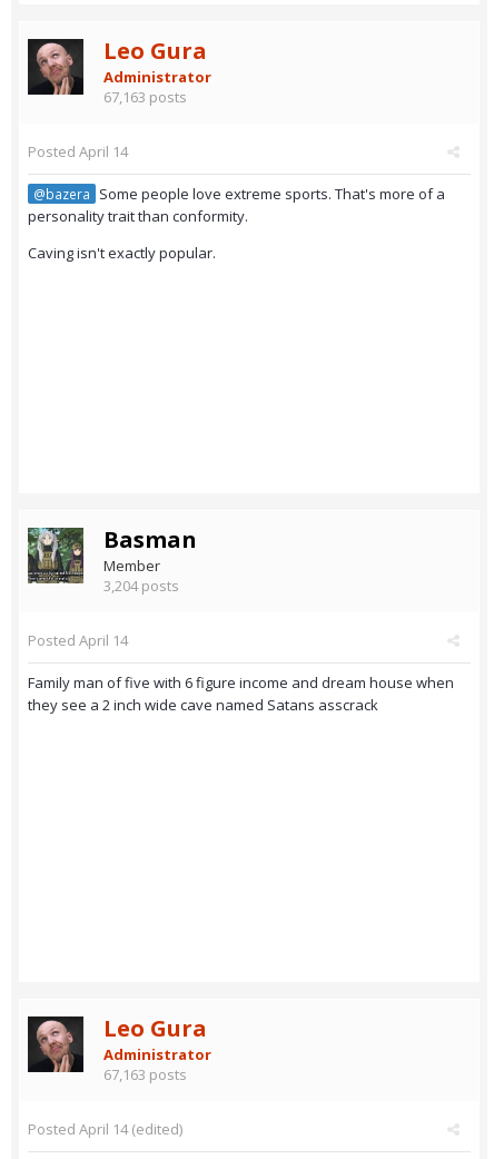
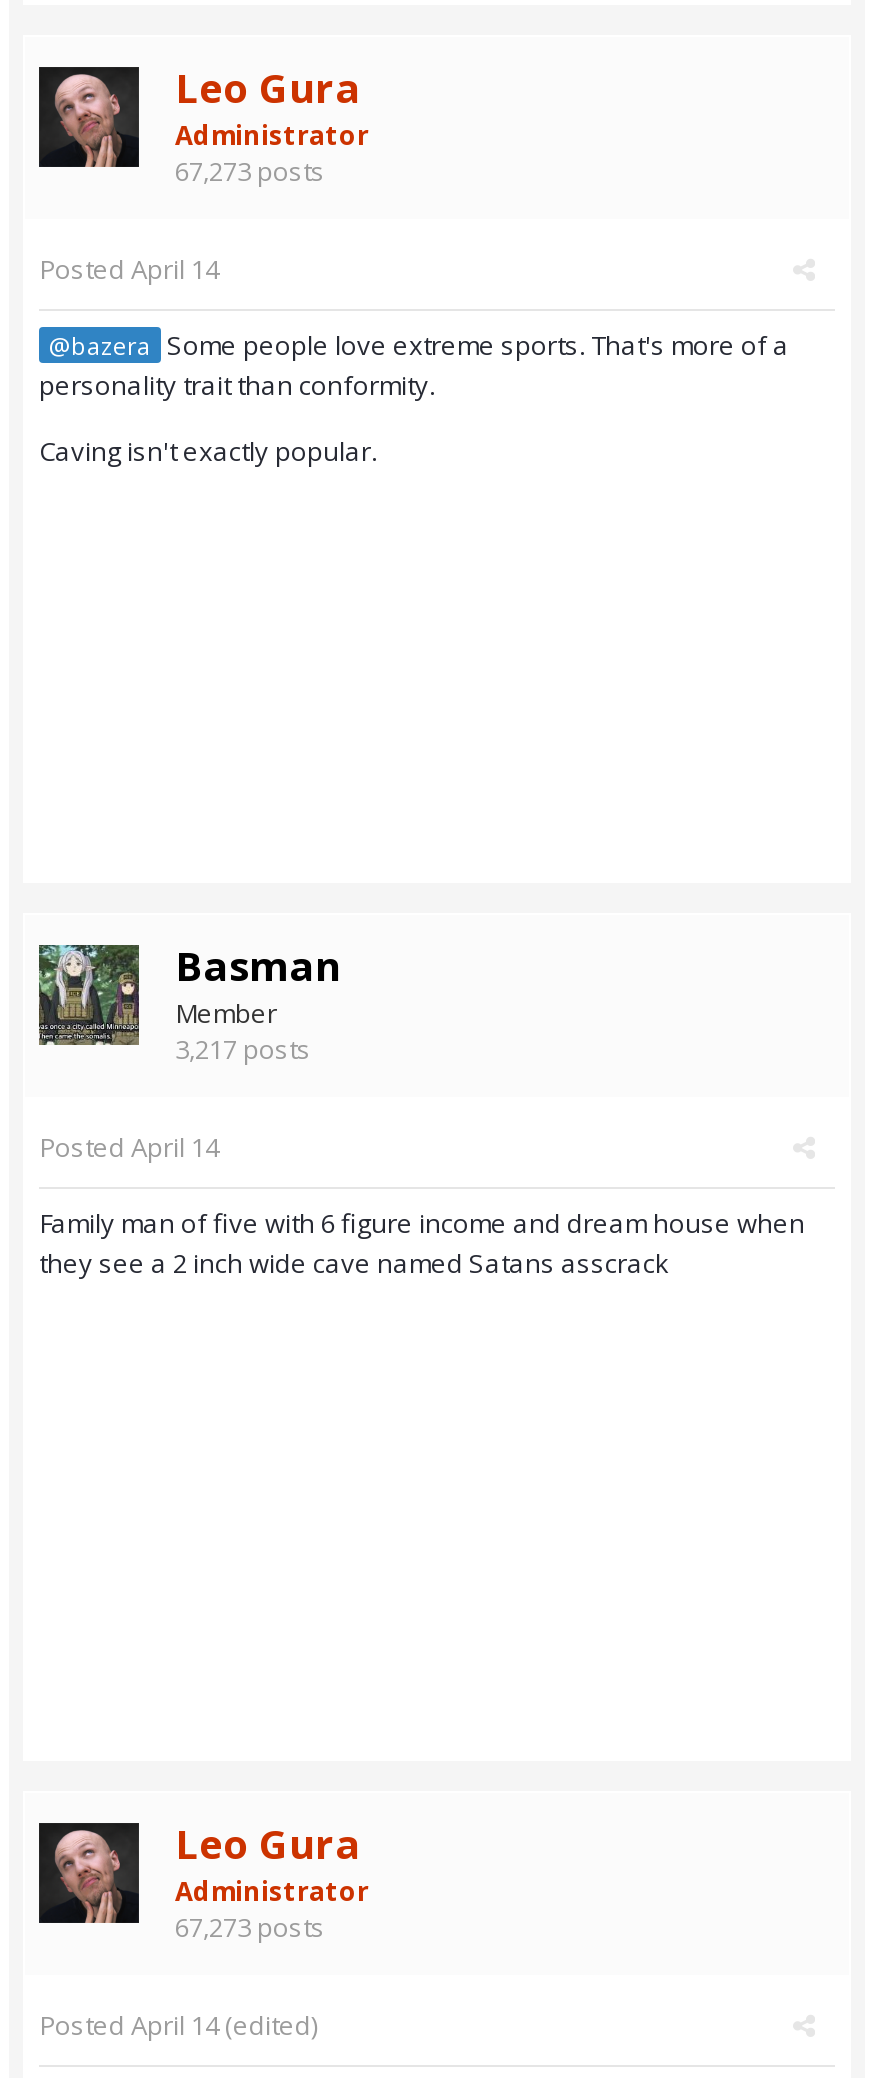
[103,87,187,107] 67,163 posts -> [175,153,325,189] 67,273 posts
[103,576,179,596] 3,204 posts -> [175,1031,311,1067] 3,217 posts
[103,1064,187,1085] 67,163 posts -> [175,1909,325,1945] 67,273 posts

